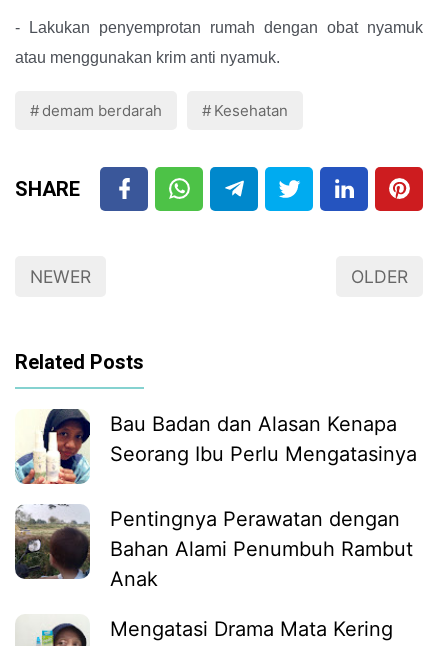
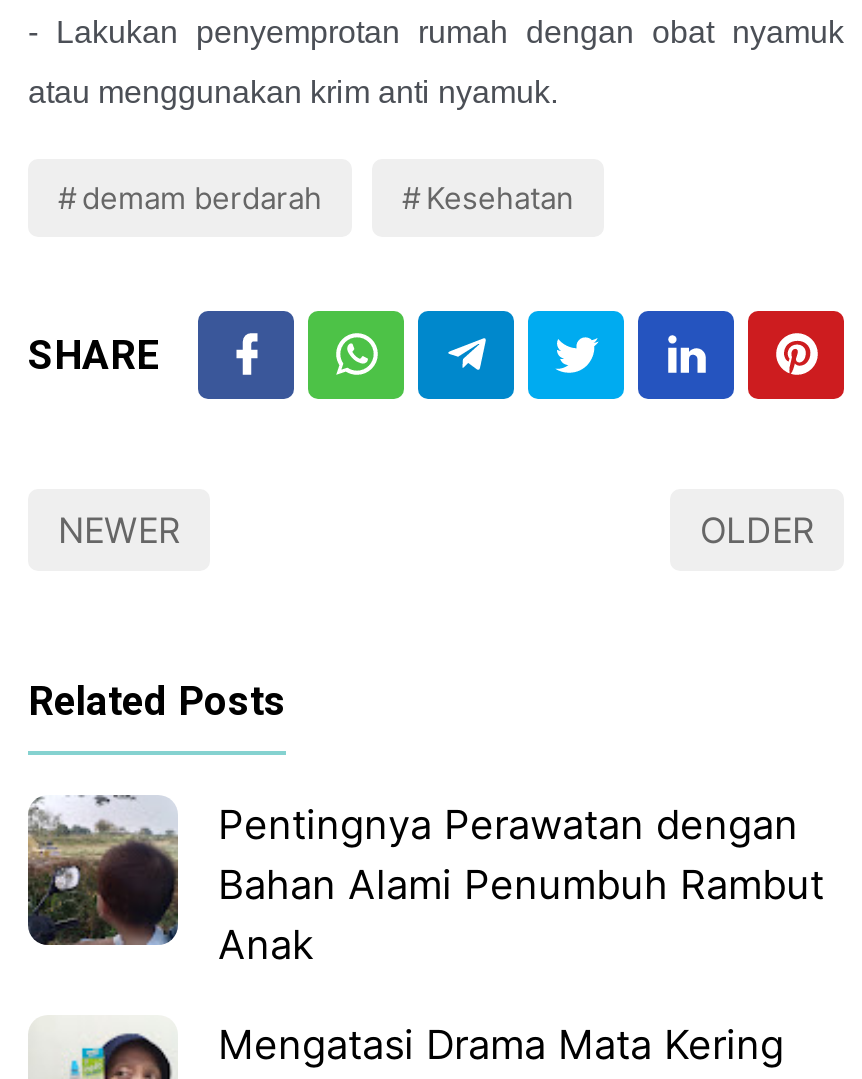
[15,409,417,485] [image] | Bau Badan dan Alasan Kenapa | Seorang Ibu Perlu Mengatasinya -> none

